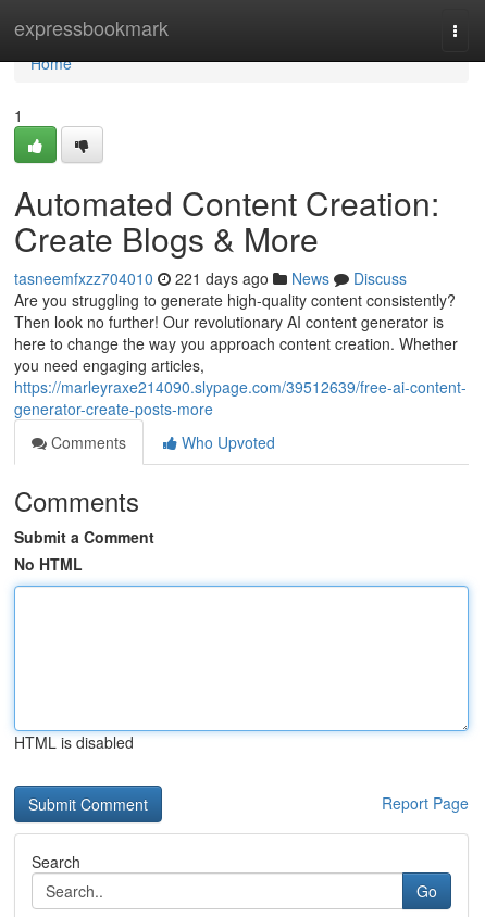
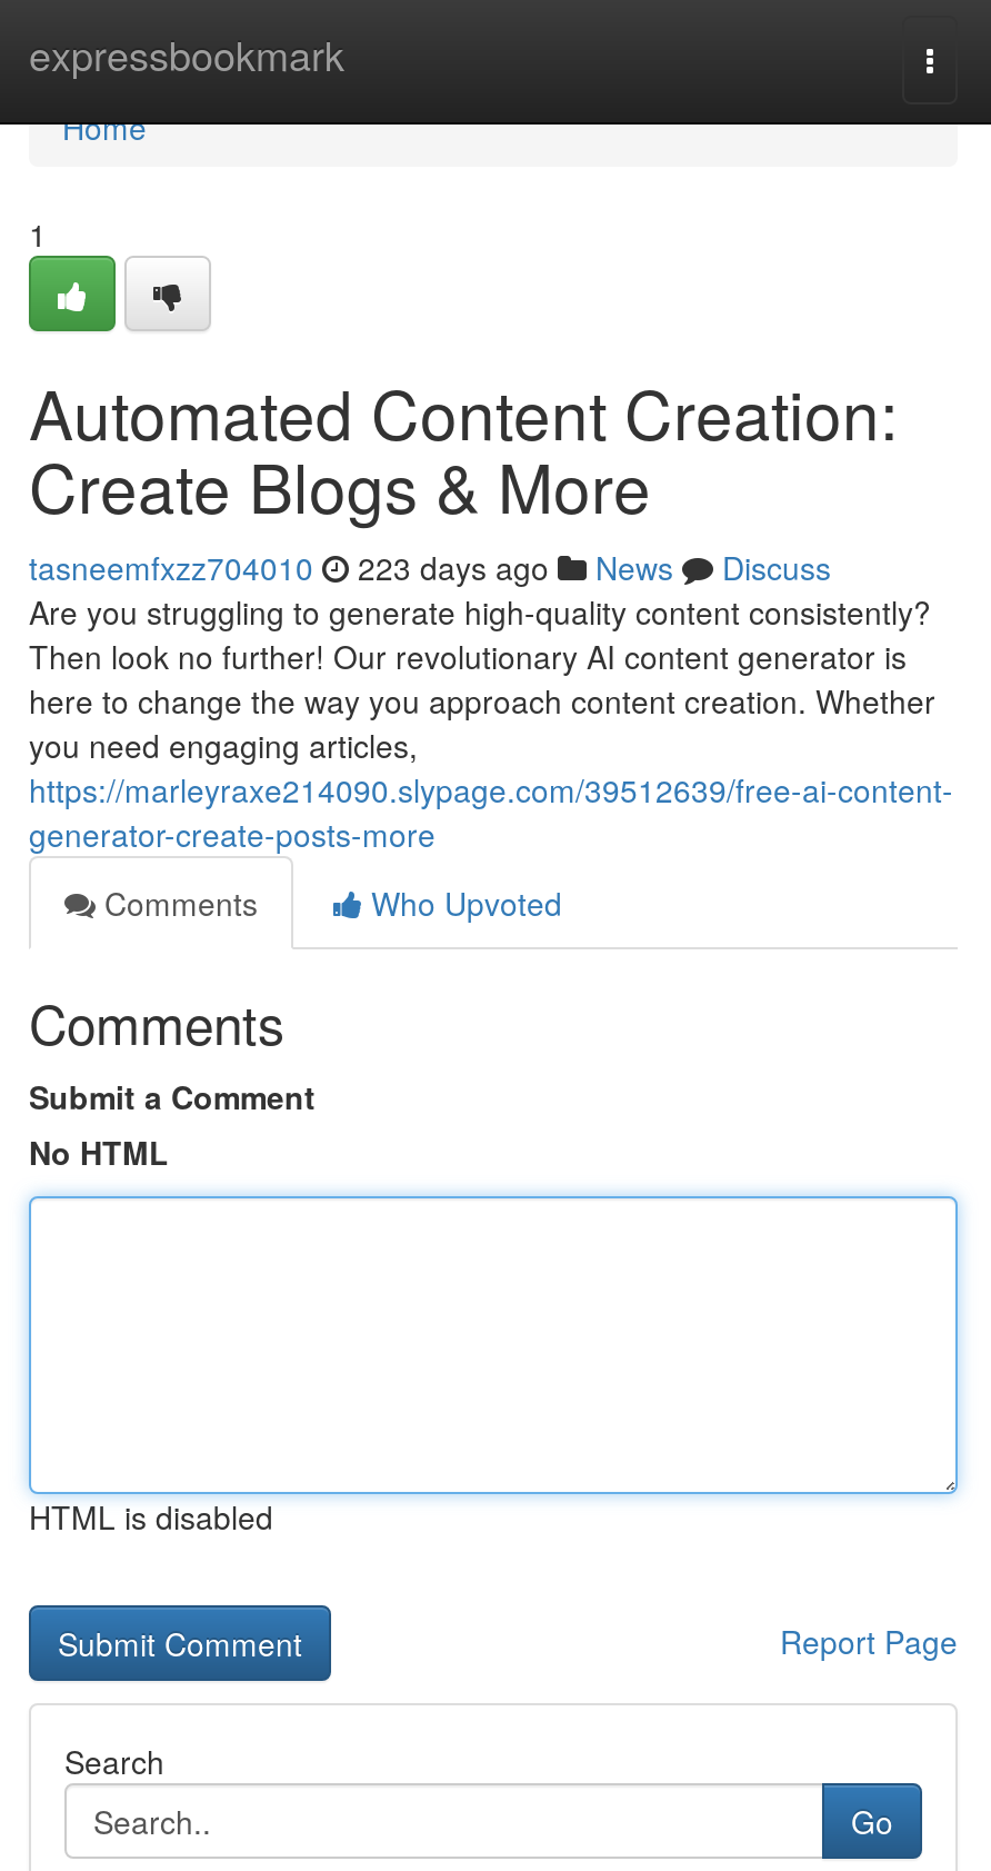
[14,267,407,289] tasneemfxzz704010 221 days ago News Discuss -> [29,545,831,589] tasneemfxzz704010 223 days ago News Discuss

